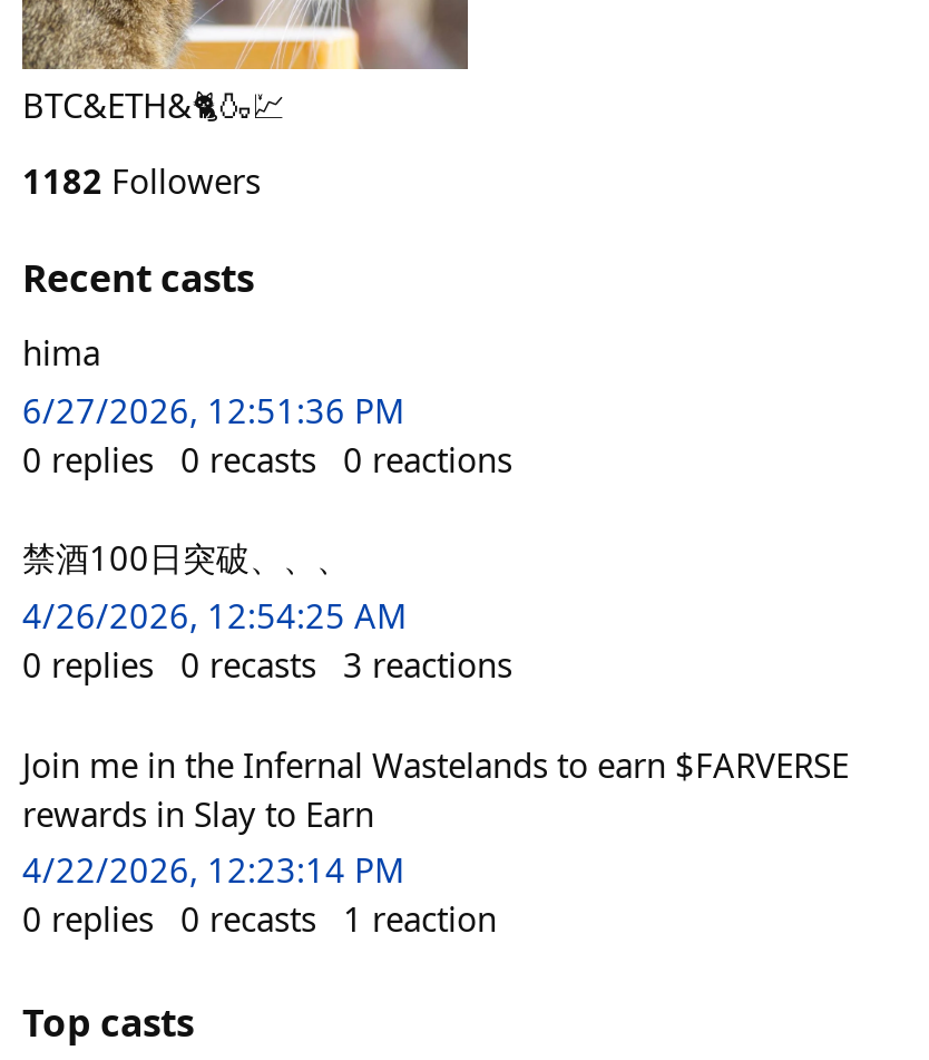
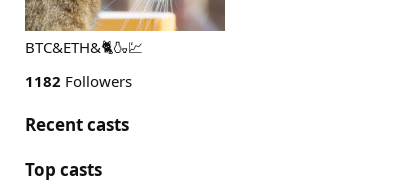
[22,330,849,941] hima | 6/27/2026, 12:51:36 PM | 0 replies 0 recasts 0 reactions | 禁酒100日突破、、、 | 4/26/2026, 12:54:25 AM | 0 replies 0 recasts 3 reactions | Join me in the Infernal Wastelands to earn $FARVERSE | rewards in Slay to Earn | 4/22/2026, 12:23:14 PM | 0 replies 0 recasts 1 reaction -> none

